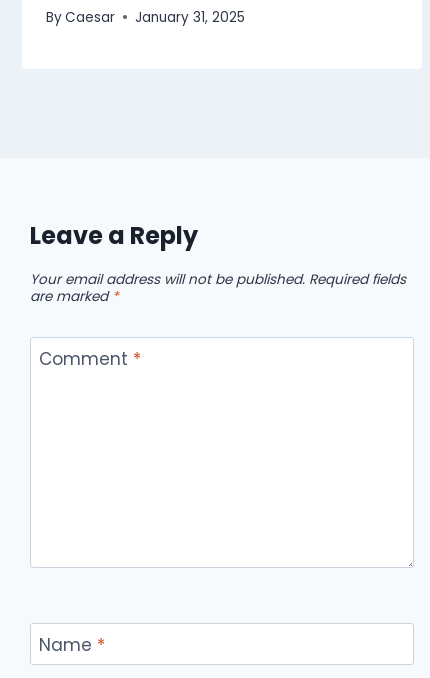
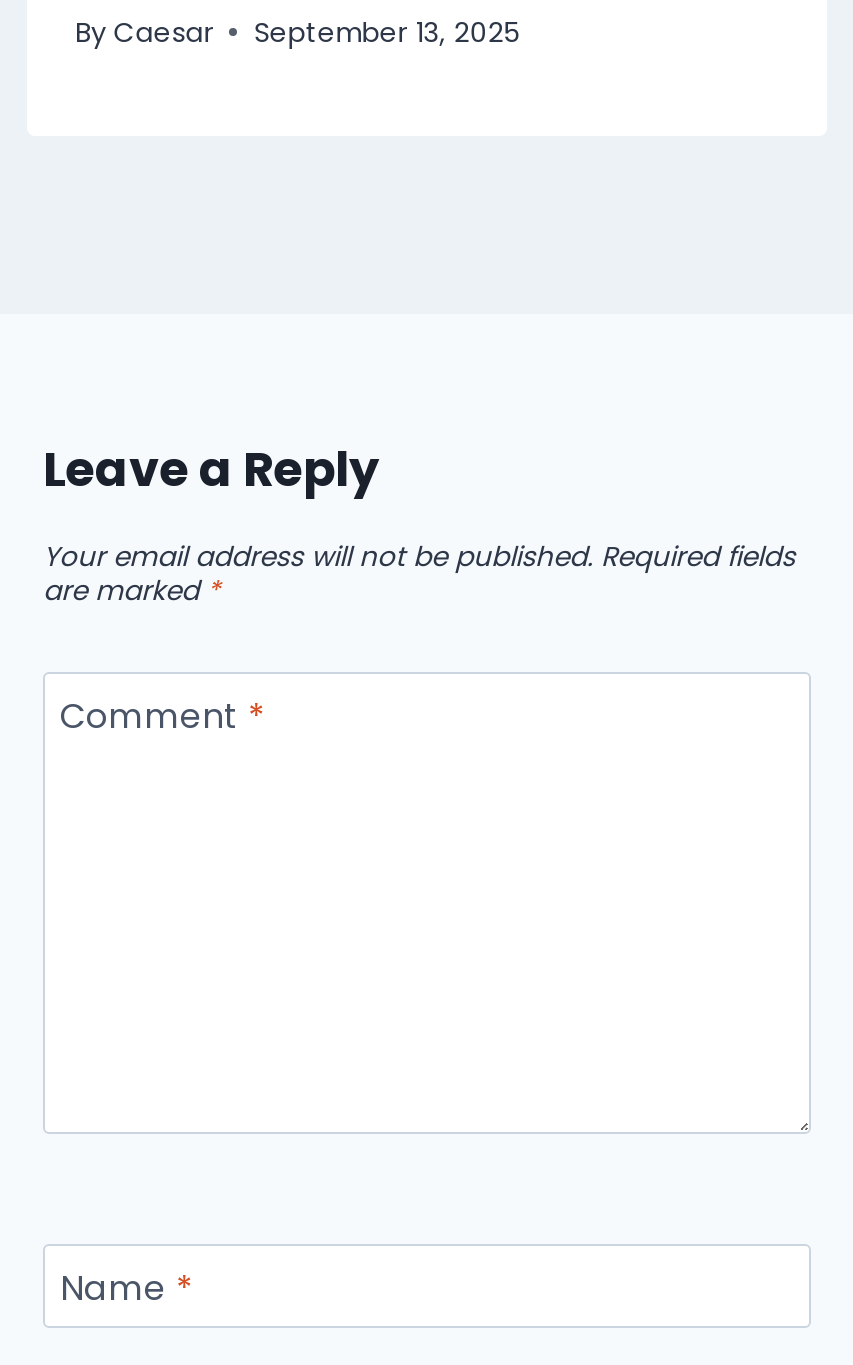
[46,7,245,26] By Caesar January 31, 2025 -> [75,13,519,51] By Caesar September 13, 2025

